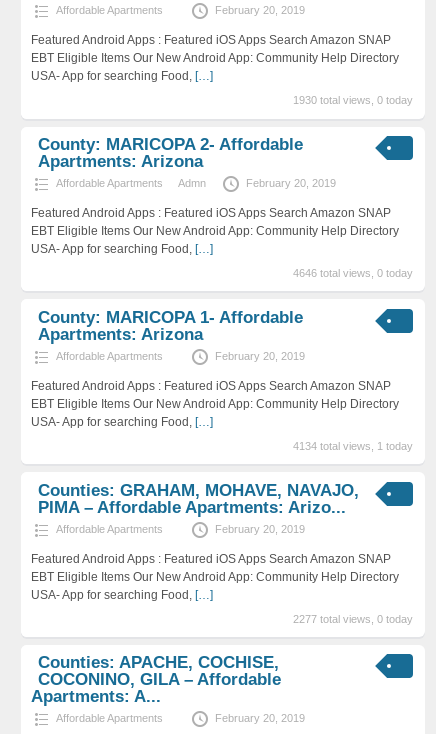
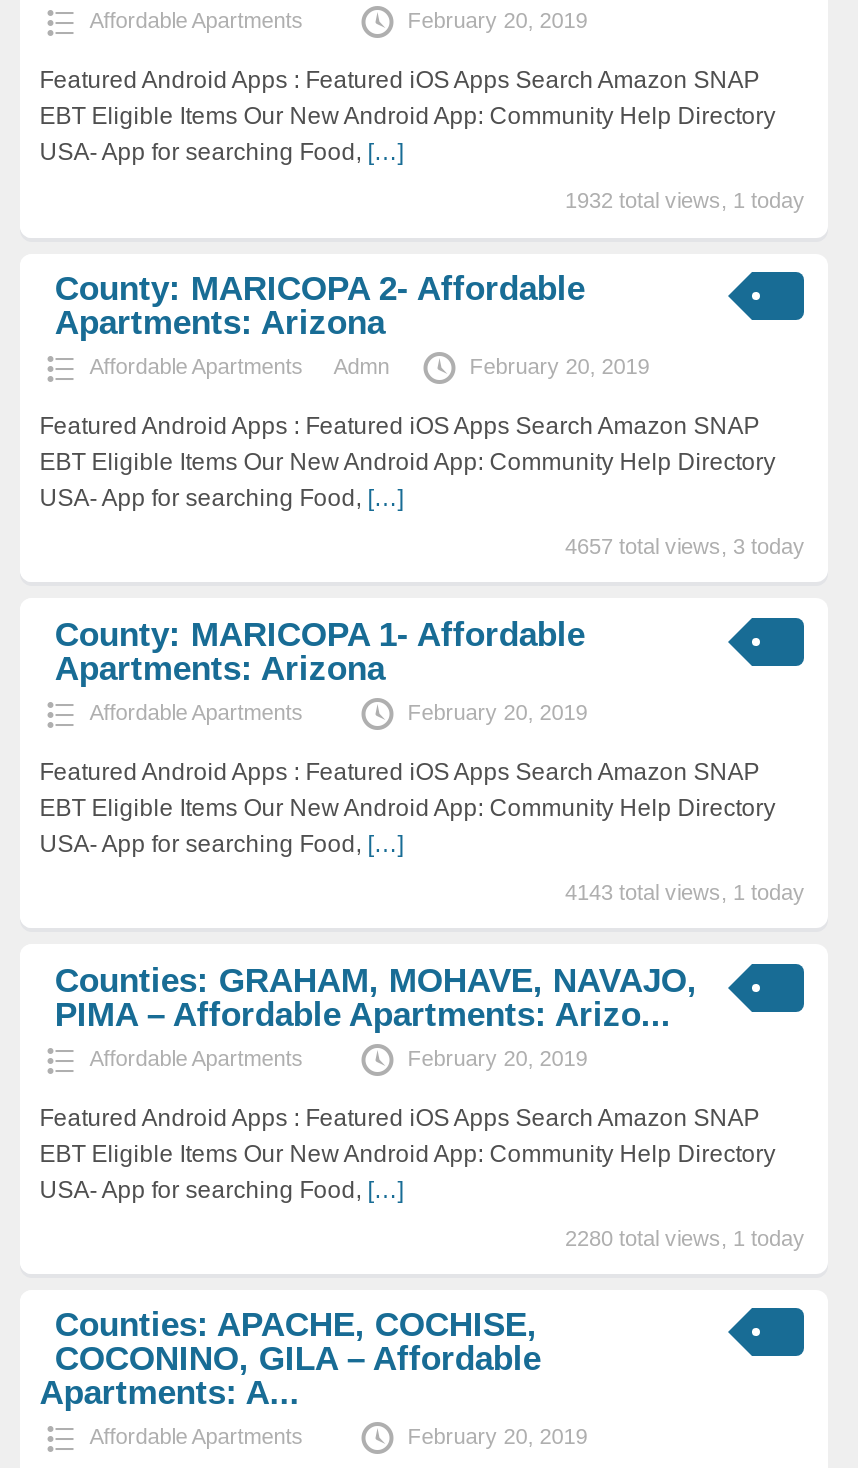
[293,94,413,106] 1930 total views, 0 today -> [565,189,805,213] 1932 total views, 1 today
[293,267,413,279] 4646 total views, 0 today -> [565,534,805,558] 4657 total views, 3 today
[293,440,413,452] 4134 total views, 1 today -> [565,880,805,904] 4143 total views, 1 today
[293,612,413,624] 2277 total views, 0 today -> [565,1225,805,1249] 2280 total views, 1 today

